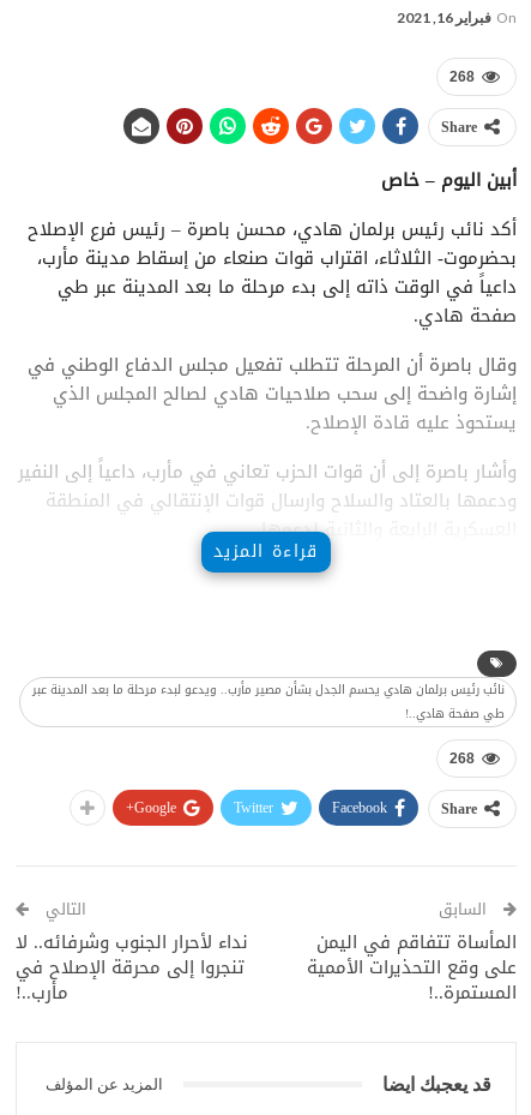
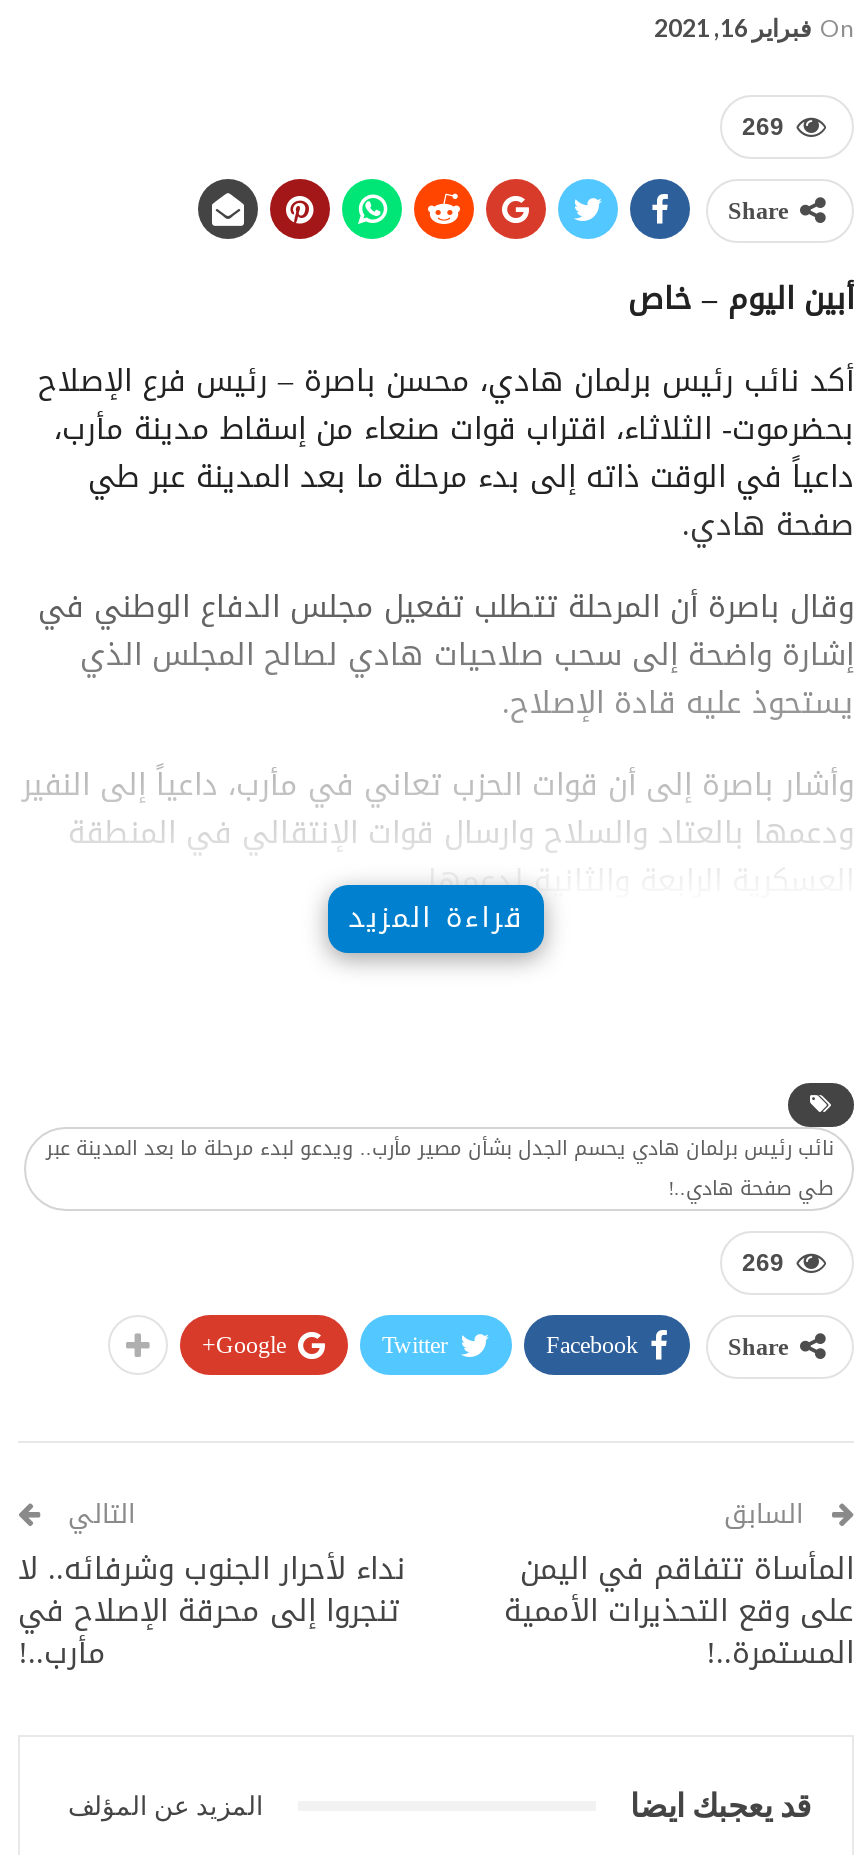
[449,68,475,85] 268 -> [742,113,784,141] 269
[449,750,475,767] 268 -> [742,1249,784,1277] 269

